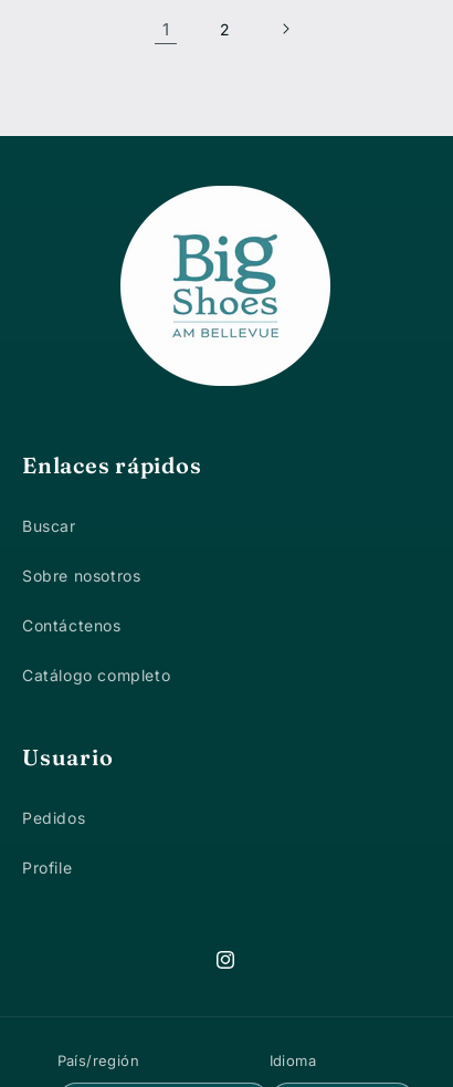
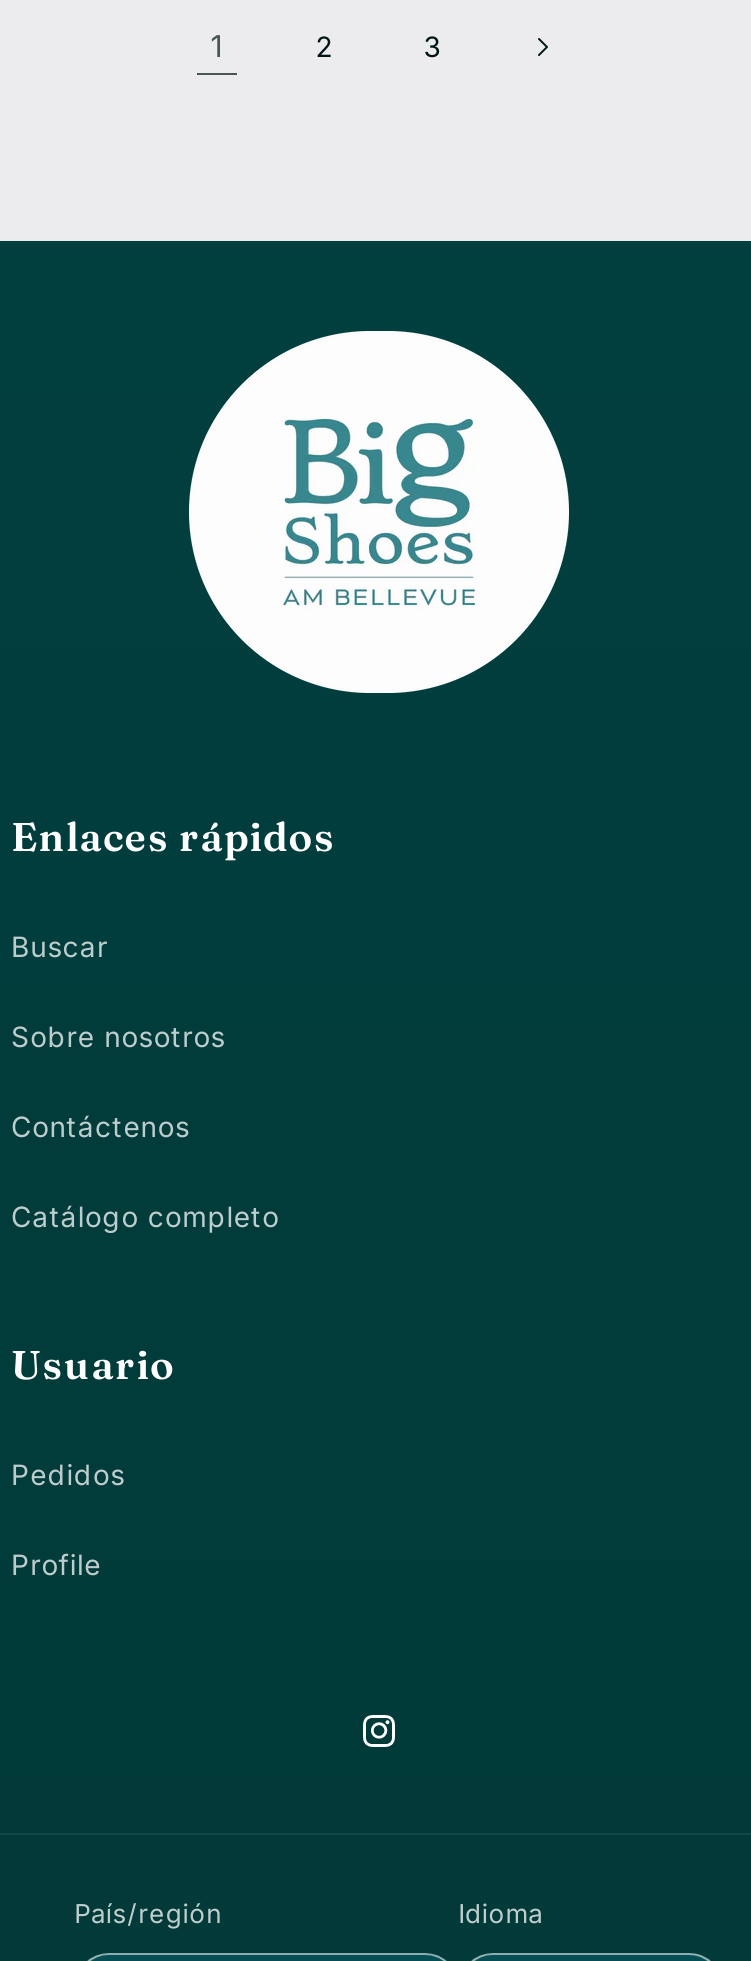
none -> [423,29,443,63] 3

